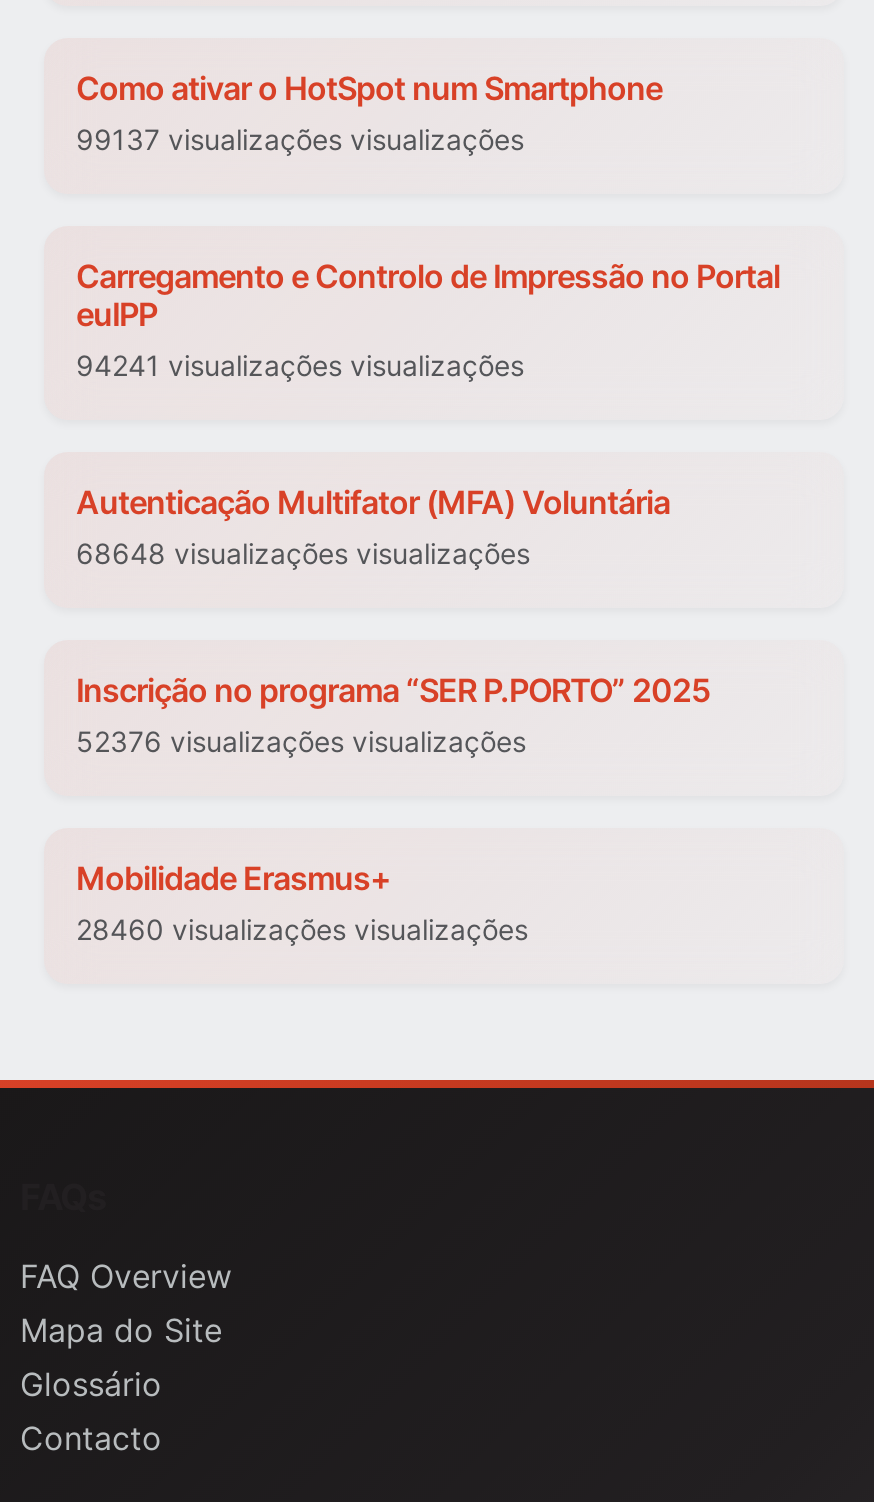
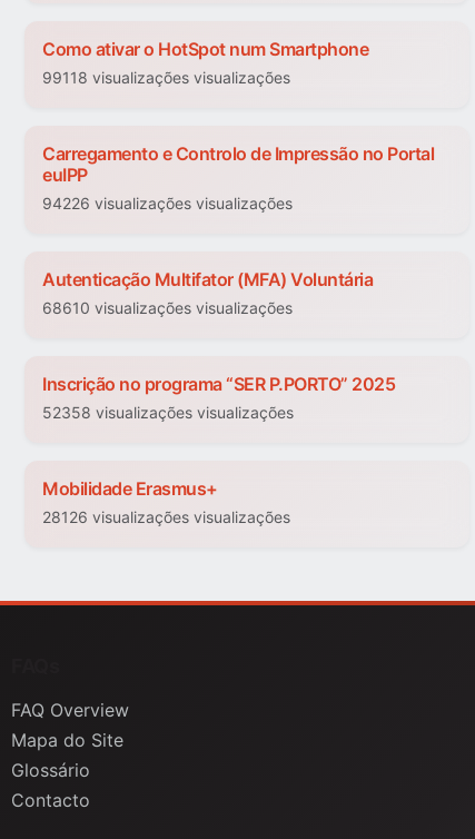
[76,123,524,157] 99137 visualizações visualizações -> [42,68,290,87] 99118 visualizações visualizações
[76,349,524,383] 94241 visualizações visualizações -> [42,194,293,213] 94226 visualizações visualizações
[76,537,530,571] 68648 visualizações visualizações -> [42,299,293,318] 68610 visualizações visualizações
[76,725,526,759] 52376 visualizações visualizações -> [42,403,294,422] 52358 visualizações visualizações
[76,913,528,947] 28460 visualizações visualizações -> [42,508,290,527] 28126 visualizações visualizações

